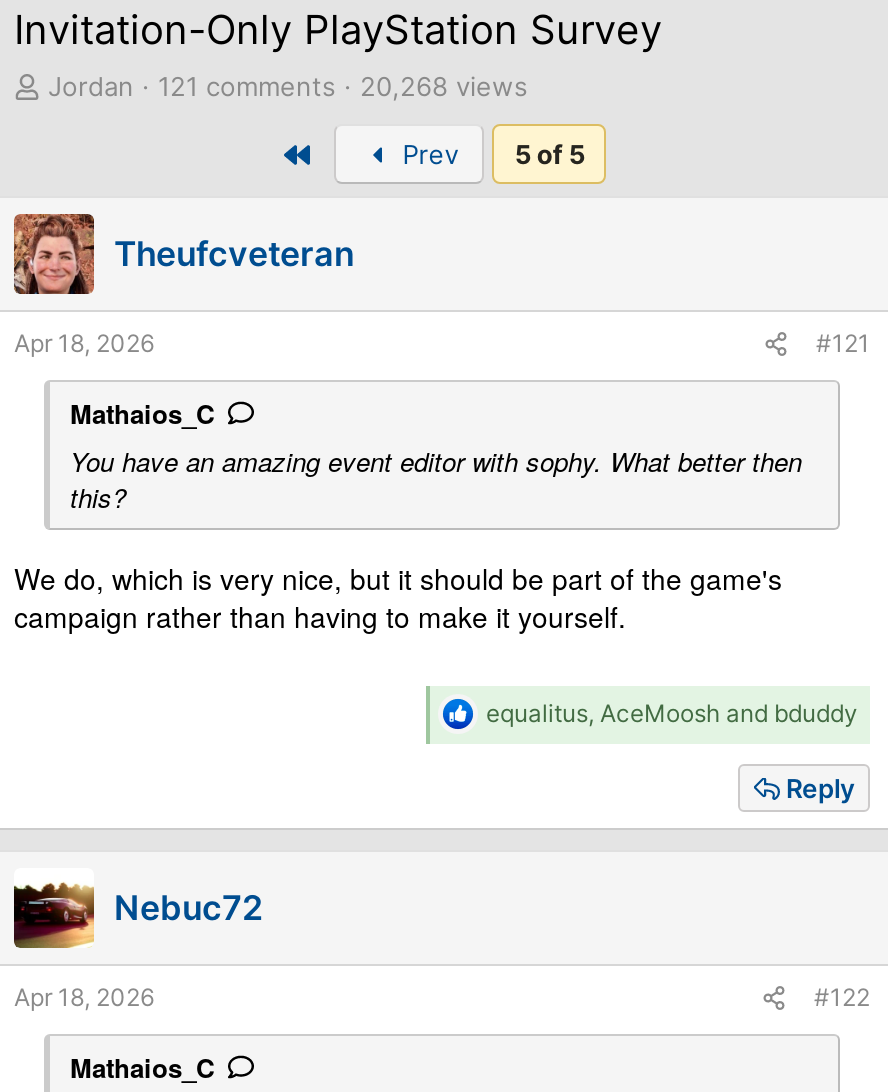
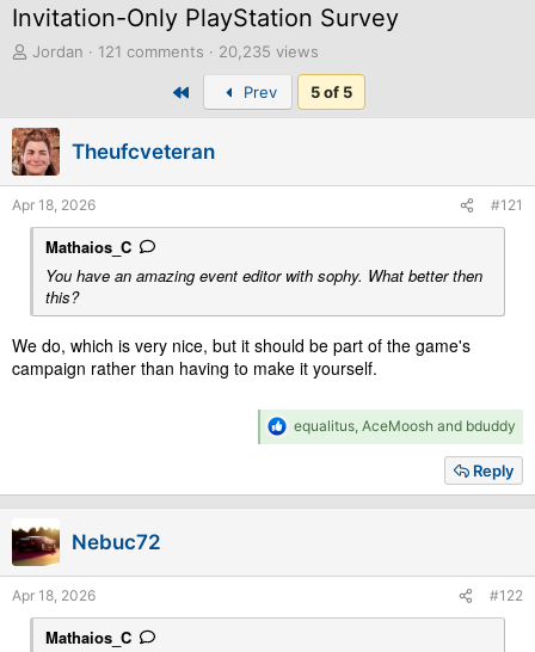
[158,70,528,102] 121 comments 20,268 views -> [98,42,319,61] 121 comments 20,235 views

